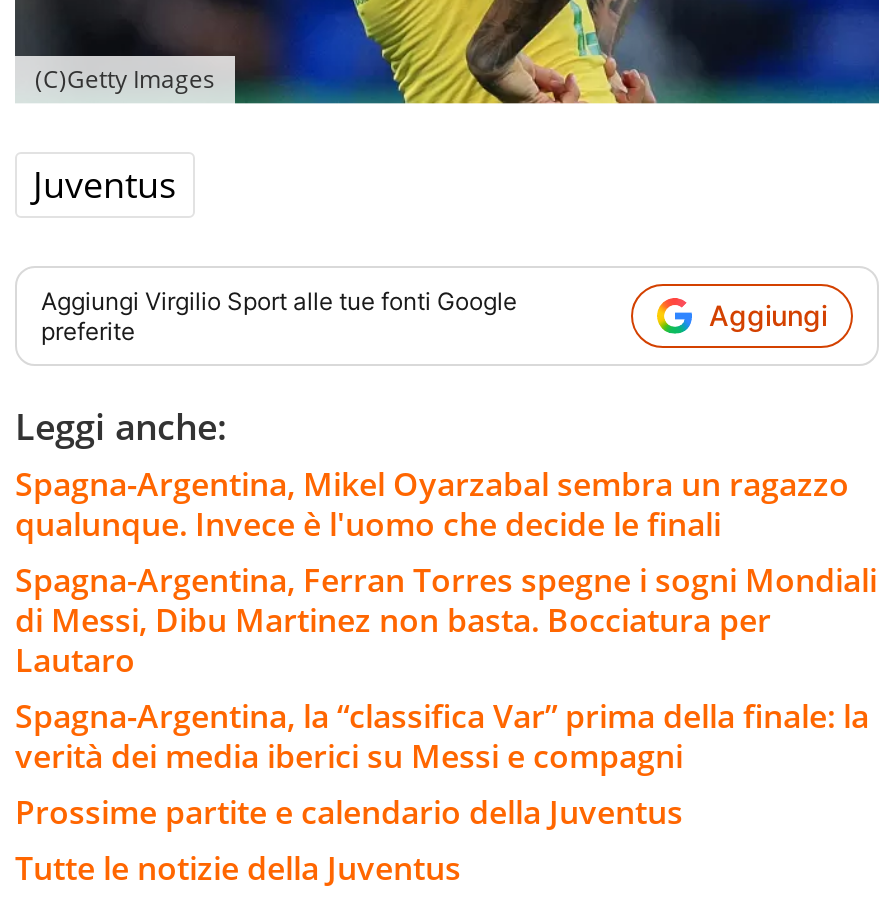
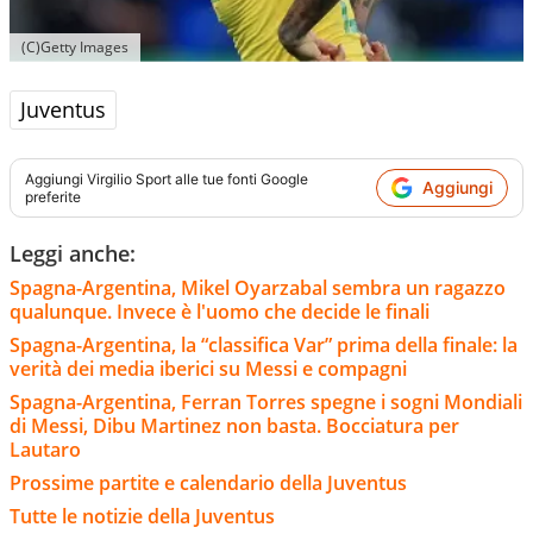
moved [15,558,877,682] -> [10,389,522,463]: Spagna-Argentina, Ferran Torres spegne i sogni Mondiali | di Messi, Dibu Martinez non basta. Bocciatura per | Lautaro
moved [15,694,869,778] -> [10,332,518,382]: Spagna-Argentina, la “classifica Var” prima della finale: la | verità dei media iberici su Messi e compagni

